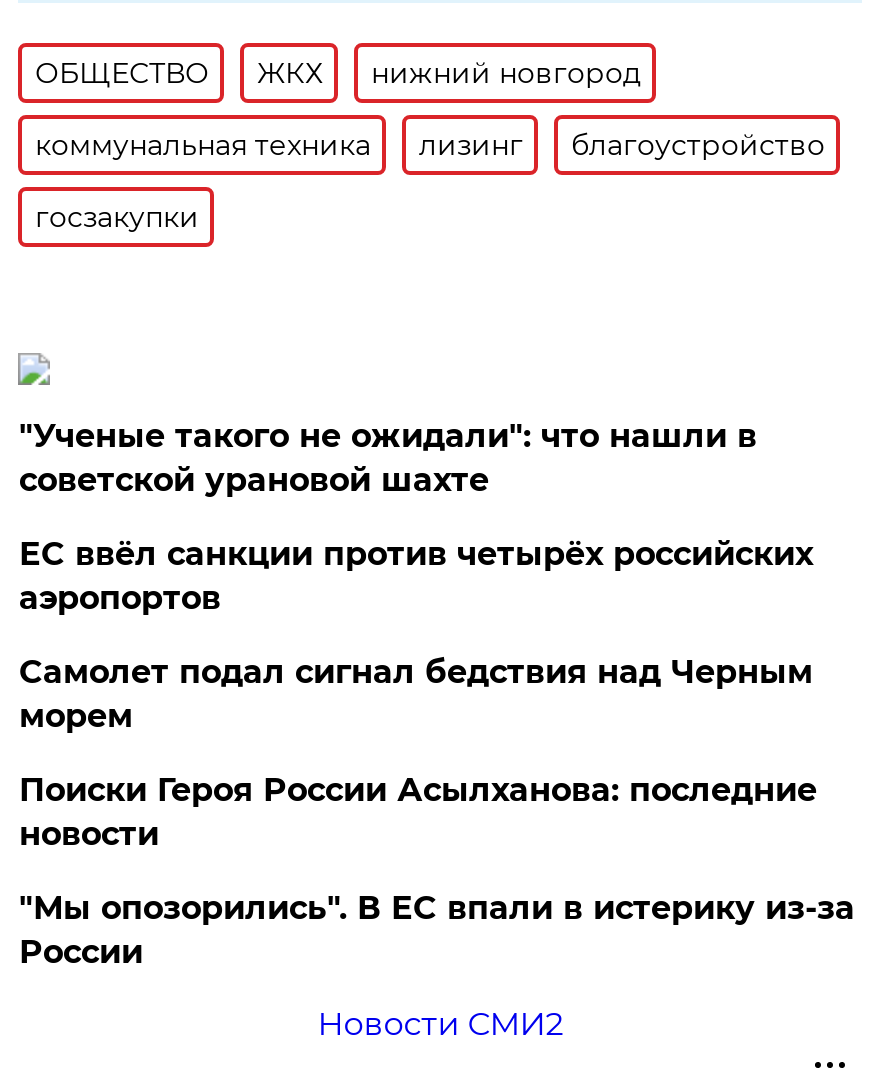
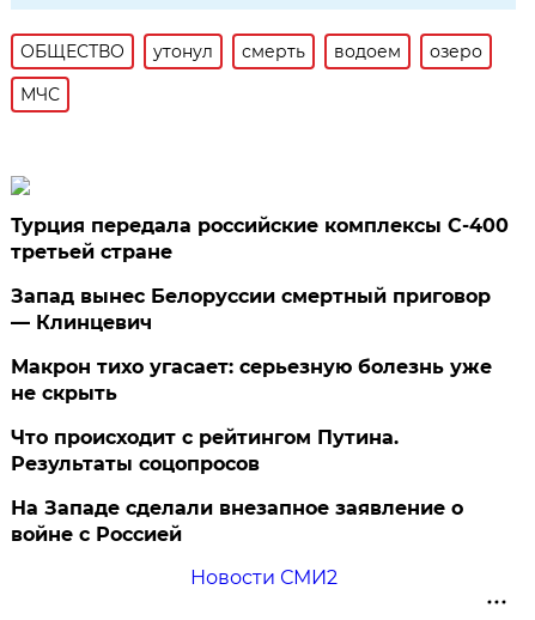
[35,55,825,235] ЖКХ | нижний новгород | коммунальная техника | лизинг | благоустройство | госзакупки -> [21,41,483,105] утонул | смерть | водоем | озеро | МЧС
[19,417,855,971] "Ученые такого не ожидали": что нашли в | советской урановой шахте | ЕС ввёл санкции против четырёх российских | аэропортов | Самолет подал сигнал бедствия над Черным | морем | Поиски Героя России Асылханова: последние | новости | "Мы опозорились". В ЕС впали в истерику из-за | России -> [11,214,509,546] Турция передала российские комплексы С-400 | третьей стране | Запад вынес Белоруссии смертный приговор | — Клинцевич | Макрон тихо угасает: серьезную болезнь уже | не скрыть | Что происходит с рейтингом Путина. | Результаты соцопросов | На Западе сделали внезапное заявление о | войне с Россией

